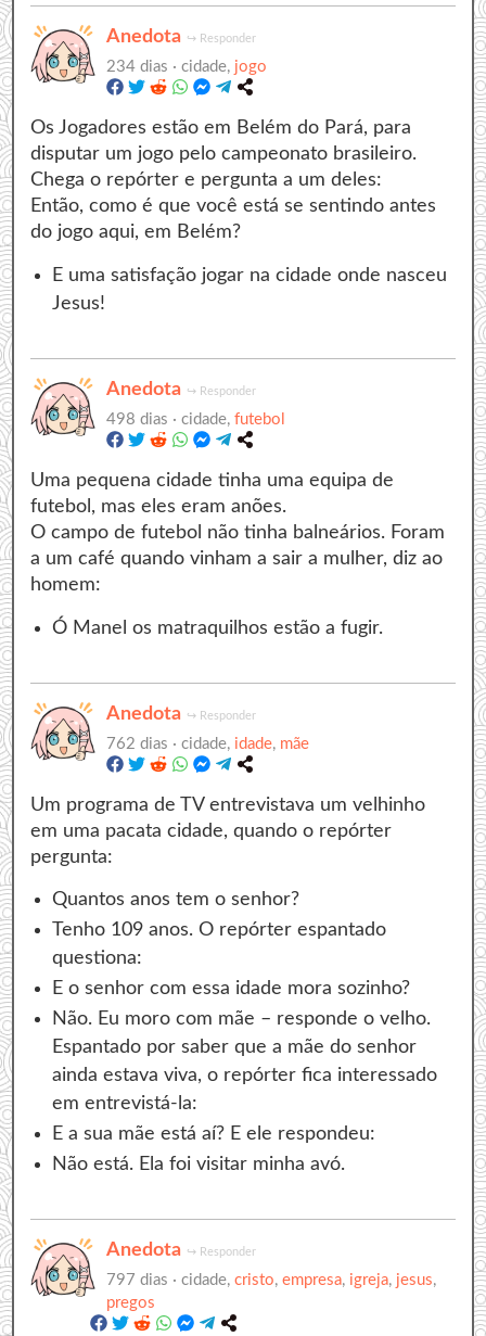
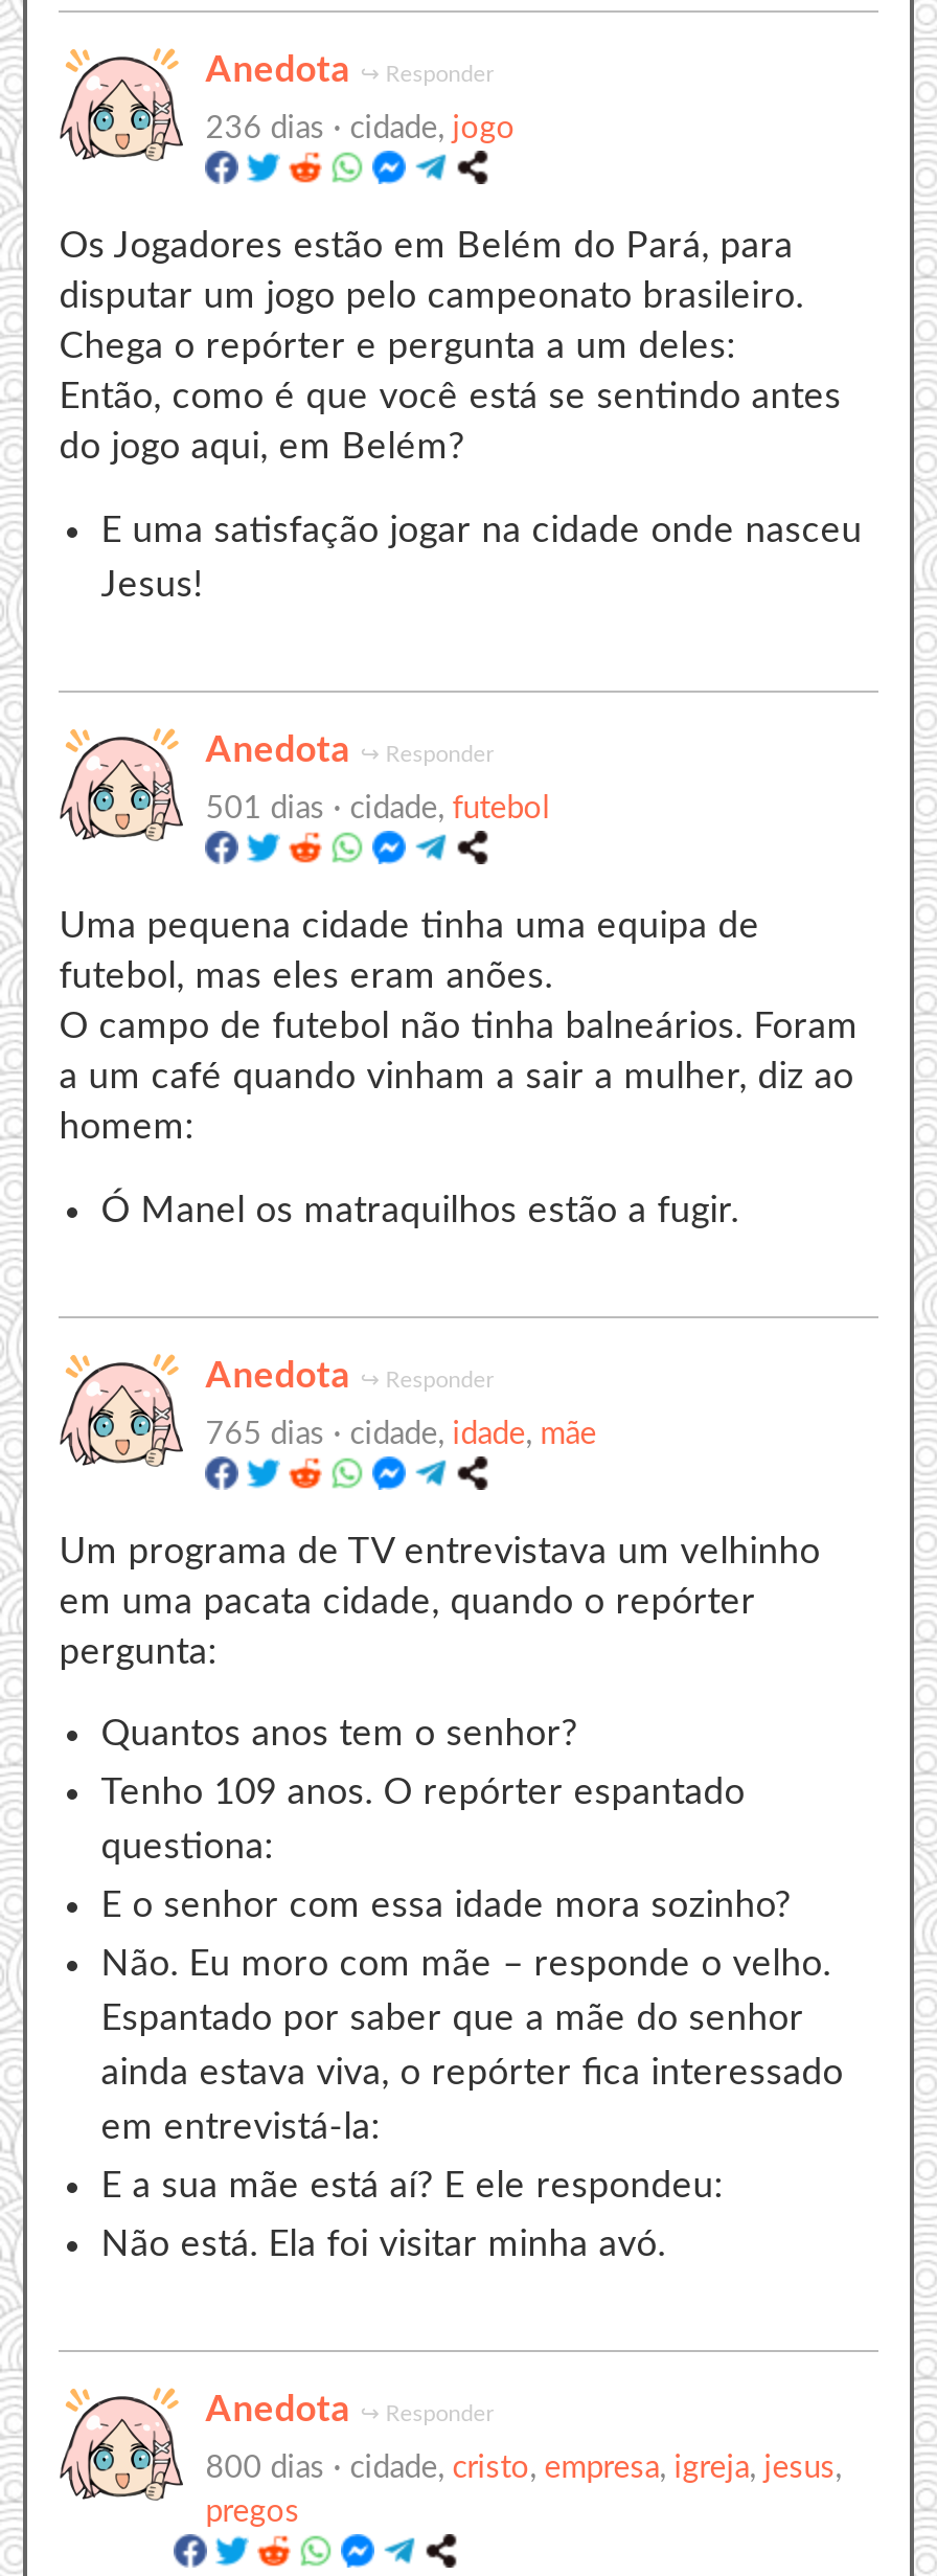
[107,59,267,75] 234 dias · cidade, jogo -> [205,113,515,144] 236 dias · cidade, jogo
[107,411,286,427] 498 dias · cidade, futebol -> [205,793,550,824] 501 dias · cidade, futebol
[107,735,309,752] 762 dias · cidade, idade, mãe -> [205,1418,597,1449] 765 dias · cidade, idade, mãe
[107,1272,436,1289] 797 dias · cidade, cristo, empresa, igreja, jesus, -> [205,2453,841,2485] 800 dias · cidade, cristo, empresa, igreja, jesus,

